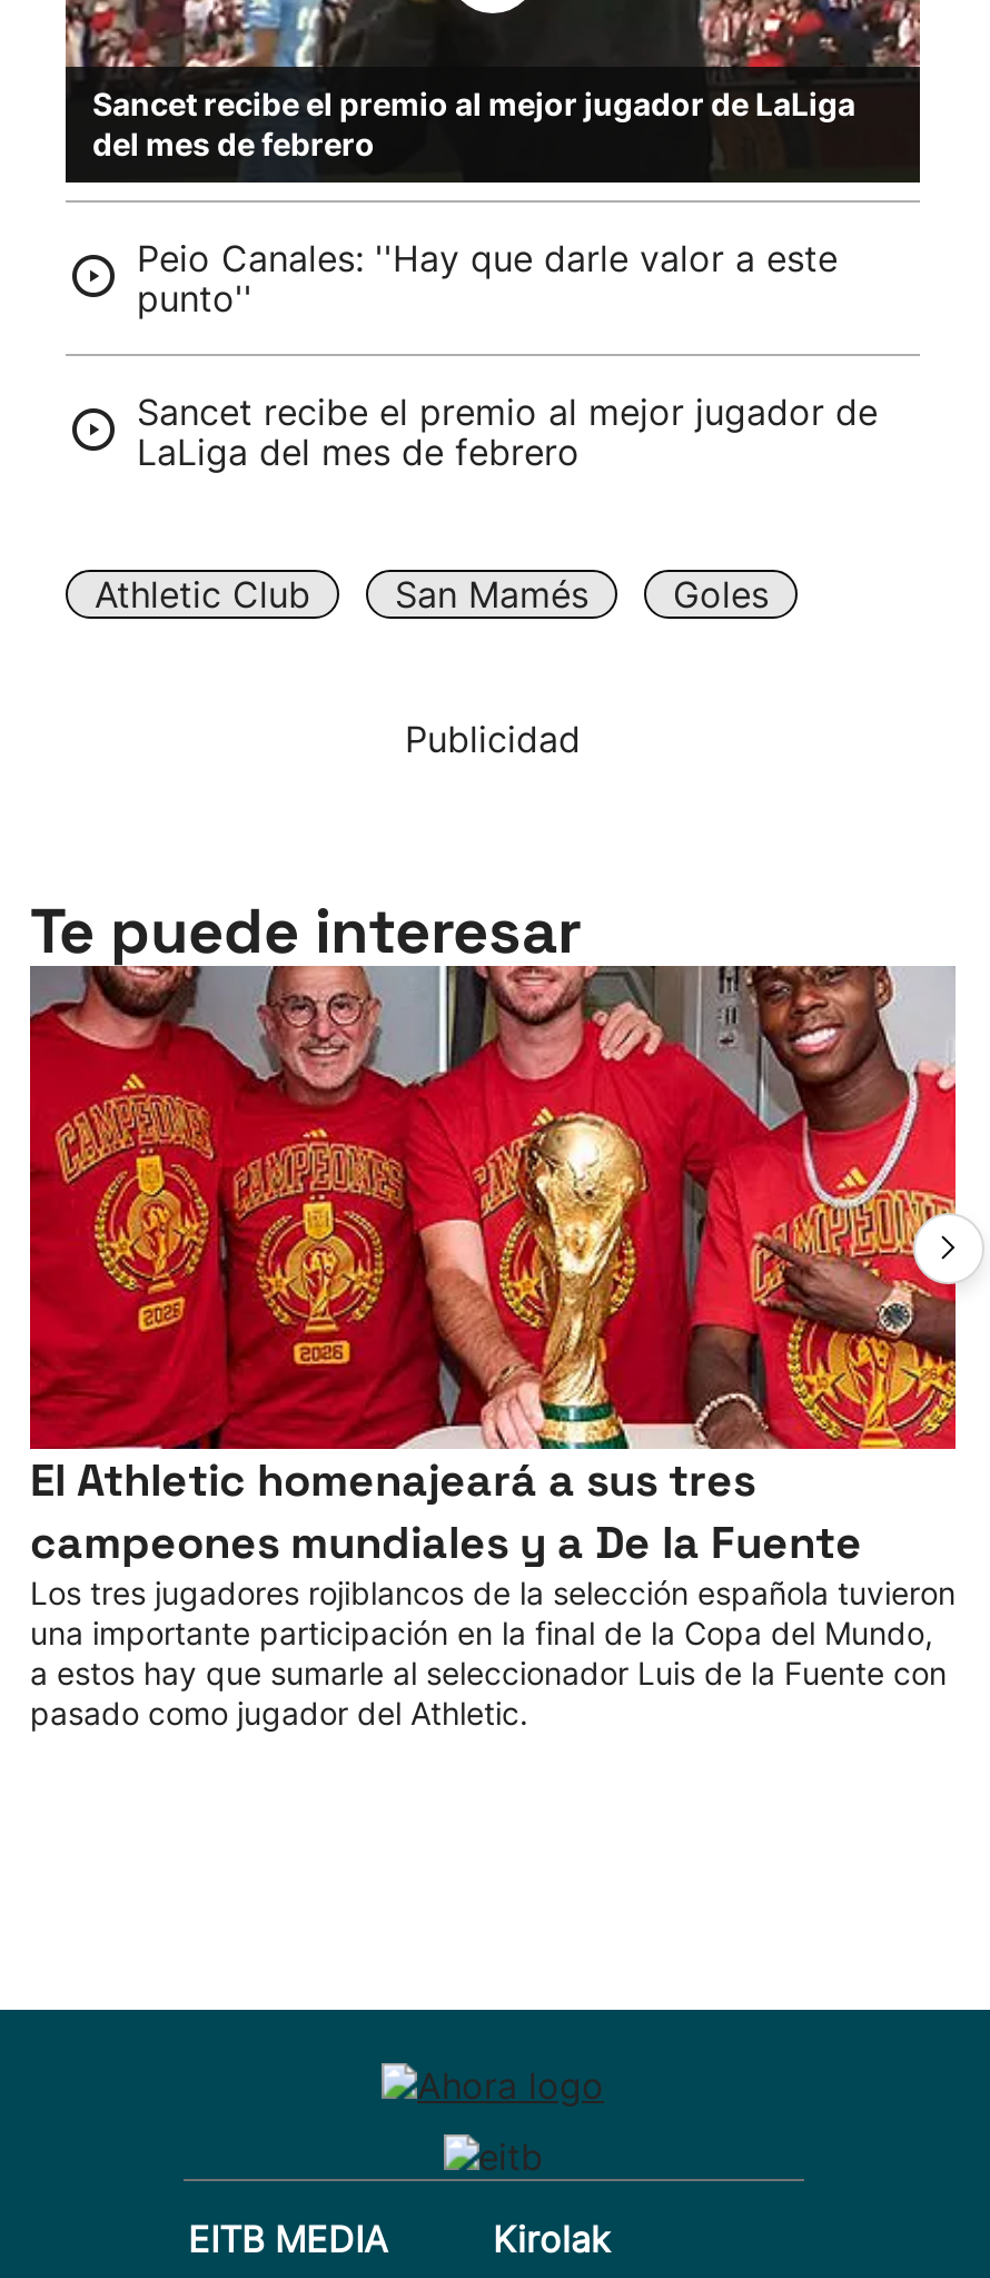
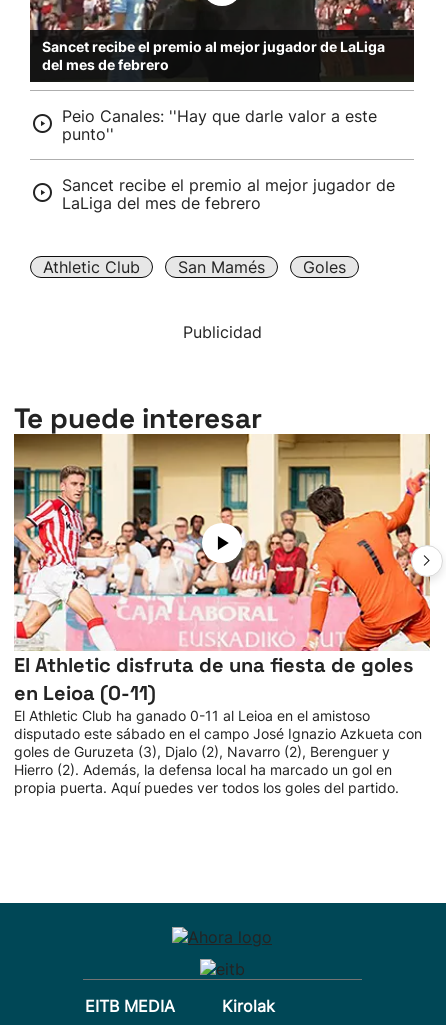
[28,964,958,1732] [image] | El Athletic homenajeará a sus tres | campeones mundiales y a De la Fuente | Los tres jugadores rojiblancos de la selección española tuvieron | una importante participación en la final de la Copa del Mundo, | a estos hay que sumarle al seleccionador Luis de la Fuente con | pasado como jugador del Athletic. -> [13,434,431,796] [image] | El Athletic disfruta de una fiesta de goles | en Leioa (0-11) | El Athletic Club ha ganado 0-11 al Leioa en el amistoso | disputado este sábado en el campo José Ignazio Azkueta con | goles de Guruzeta (3), Djalo (2), Navarro (2), Berenguer y | Hierro (2). Además, la defensa local ha marcado un gol en | propia puerta. Aquí puedes ver todos los goles del partido.

